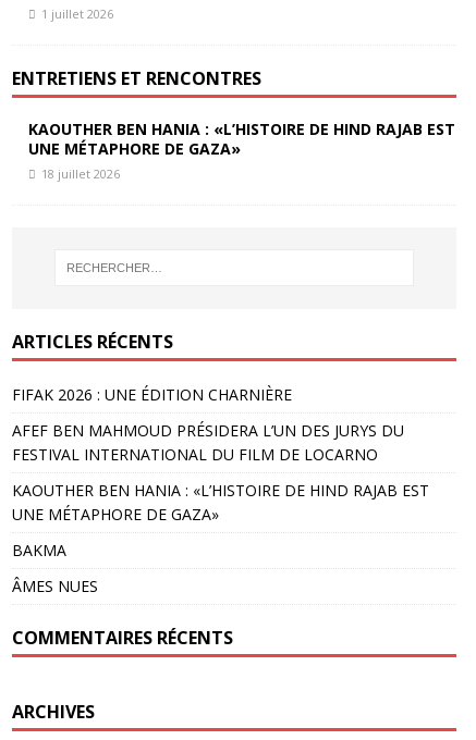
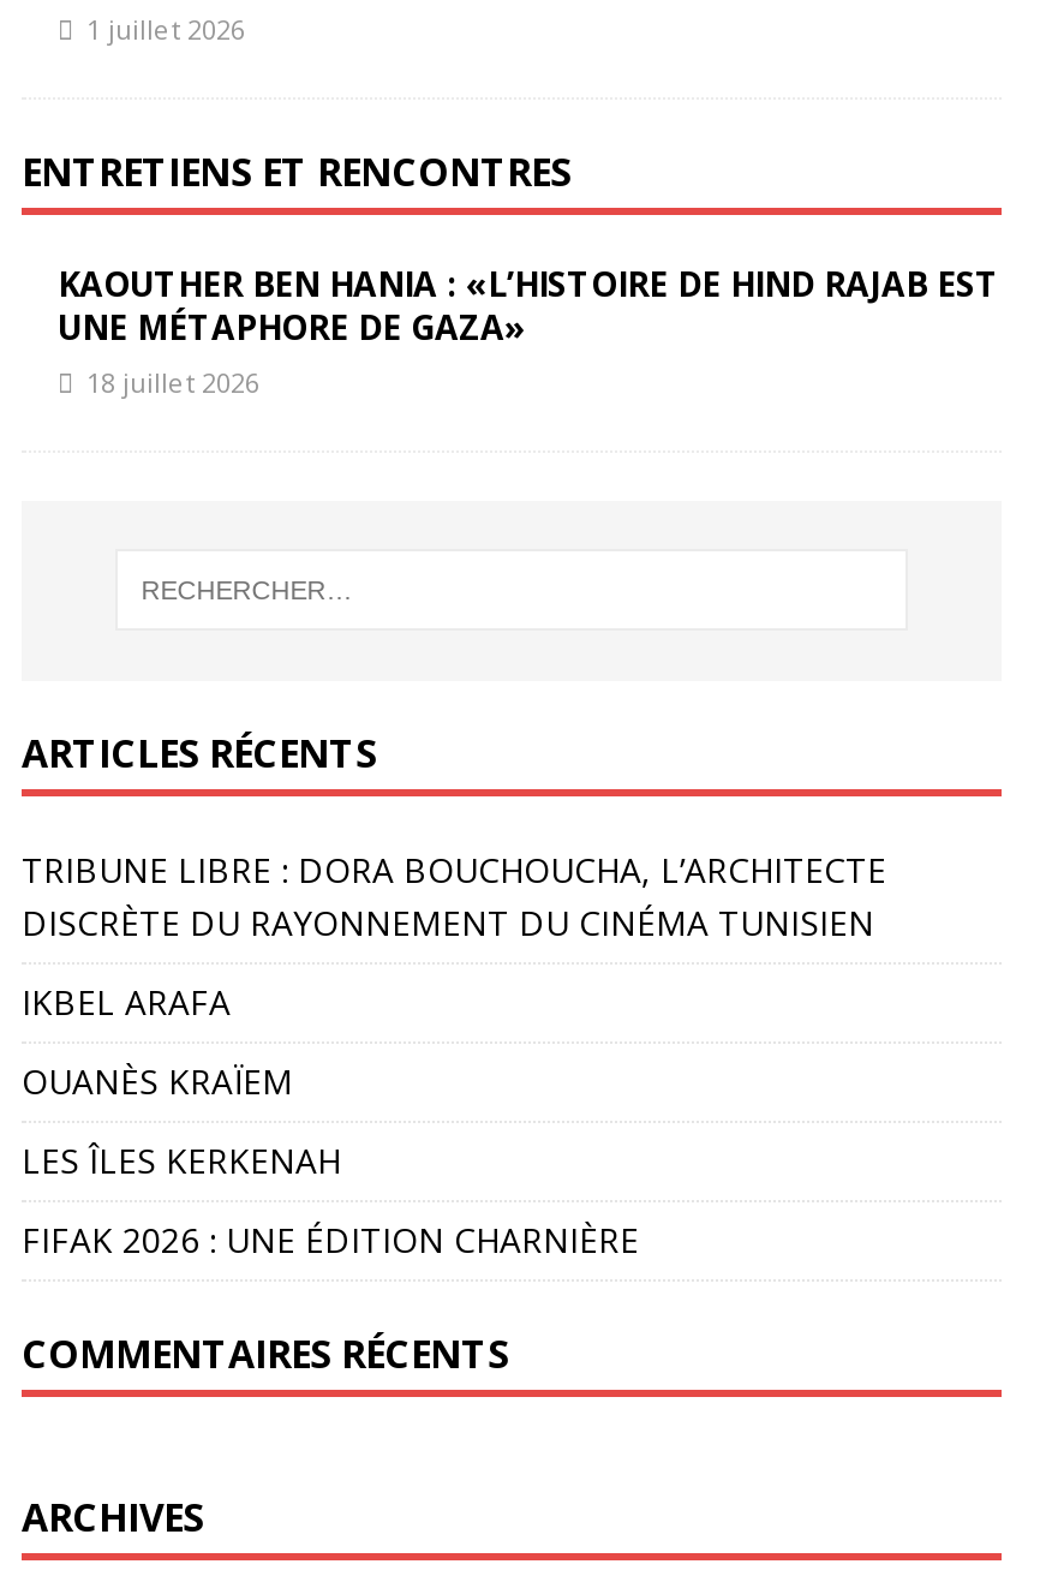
none -> [22,846,886,1182] TRIBUNE LIBRE : DORA BOUCHOUCHA, L’ARCHITECTE | DISCRÈTE DU RAYONNEMENT DU CINÉMA TUNISIEN | IKBEL ARAFA | OUANÈS KRAÏEM | LES ÎLES KERKENAH
moved [12,384,292,404] -> [22,1216,639,1262]: FIFAK 2026 : UNE ÉDITION CHARNIÈRE
[12,420,429,596] AFEF BEN MAHMOUD PRÉSIDERA L’UN DES JURYS DU | FESTIVAL INTERNATIONAL DU FILM DE LOCARNO | KAOUTHER BEN HANIA : «L’HISTOIRE DE HIND RAJAB EST | UNE MÉTAPHORE DE GAZA» | BAKMA | ÂMES NUES -> none

